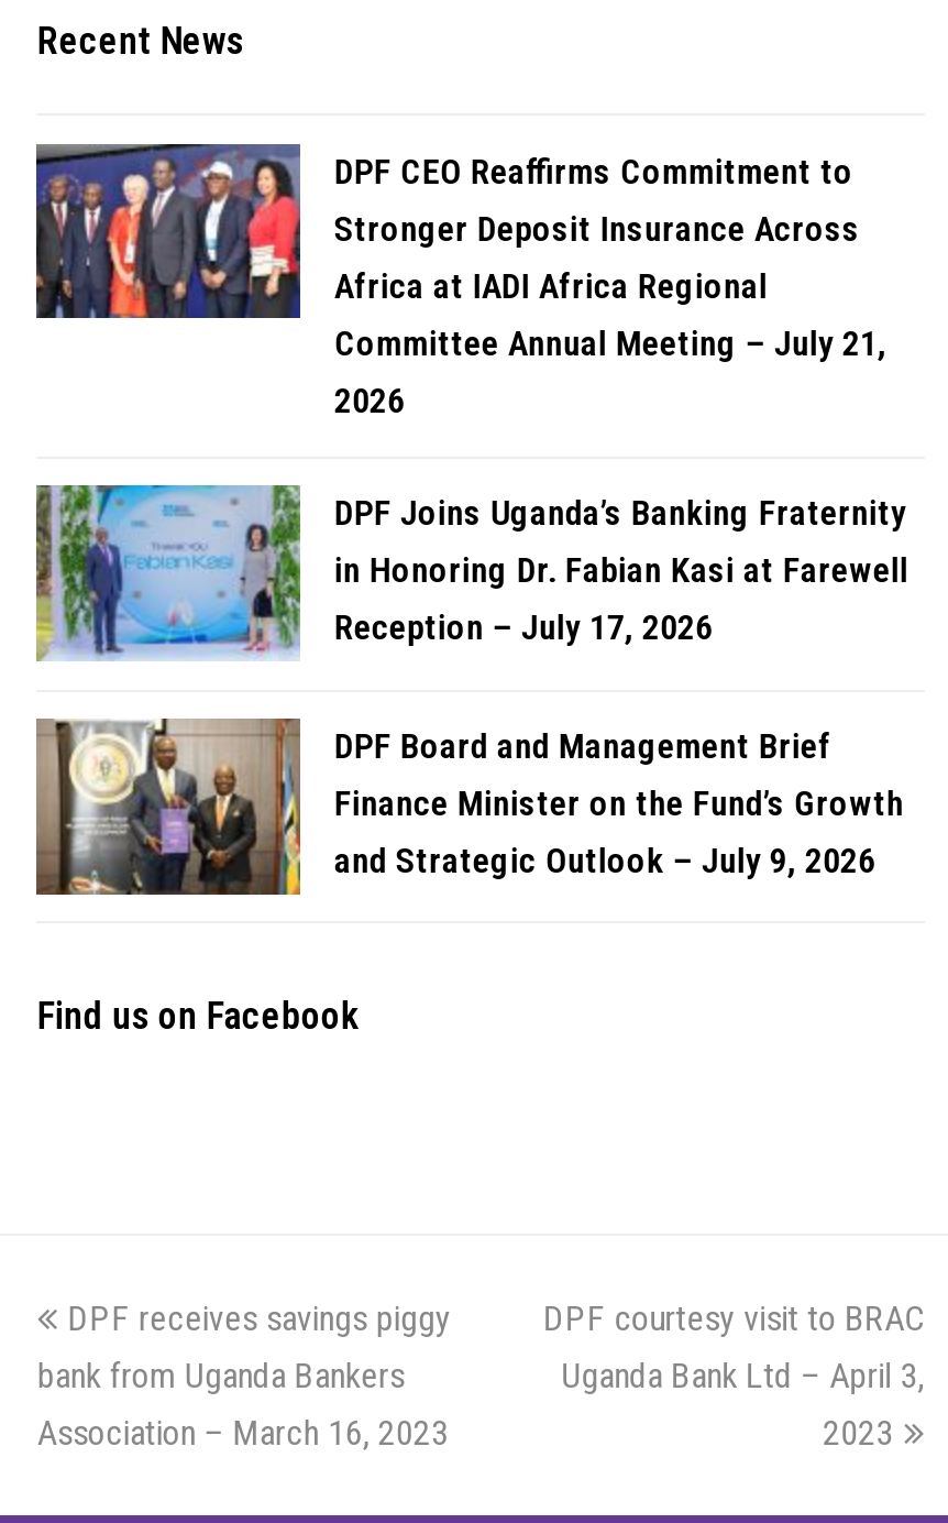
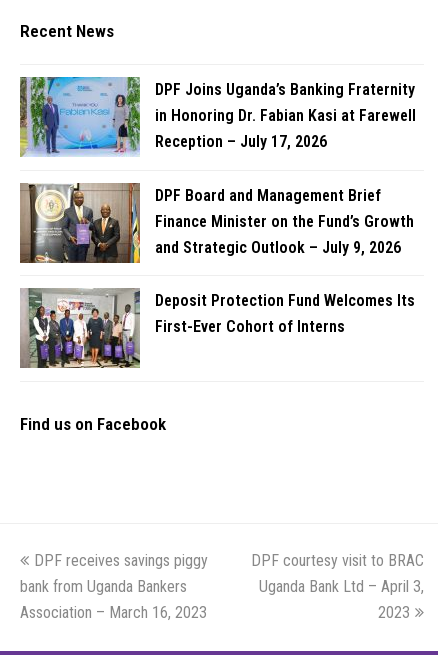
[34,141,886,421] [image] | DPF CEO Reaffirms Commitment to | Stronger Deposit Insurance Across | Africa at IADI Africa Regional | Committee Annual Meeting – July 21, | 2026 -> none
moved [32,480,908,881] -> [18,74,416,257]: [image] | DPF Joins Uganda’s Banking Fraternity | in Honoring Dr. Fabian Kasi at Farewell | Reception – July 17, 2026 | DPF Board and Management Brief | Finance Minister on the Fund’s Growth | and Strategic Outlook – July 9, 2026
none -> [20,288,415,369] [image] | Deposit Protection Fund Welcomes Its | First-Ever Cohort of Interns

